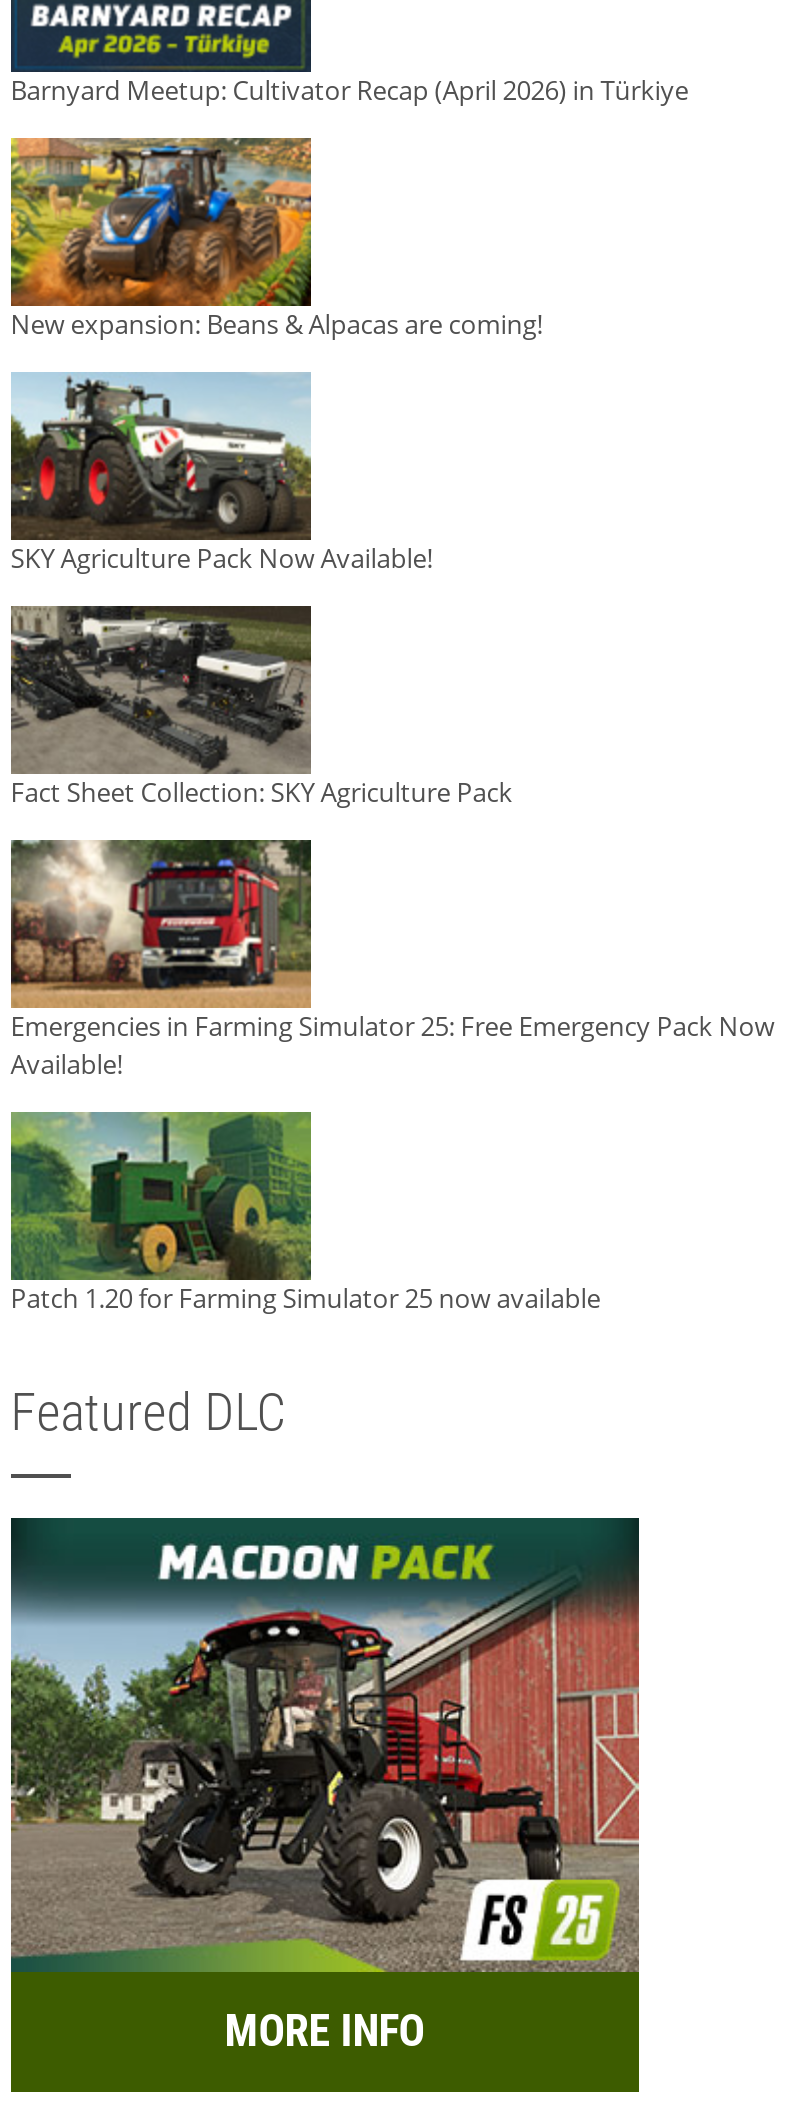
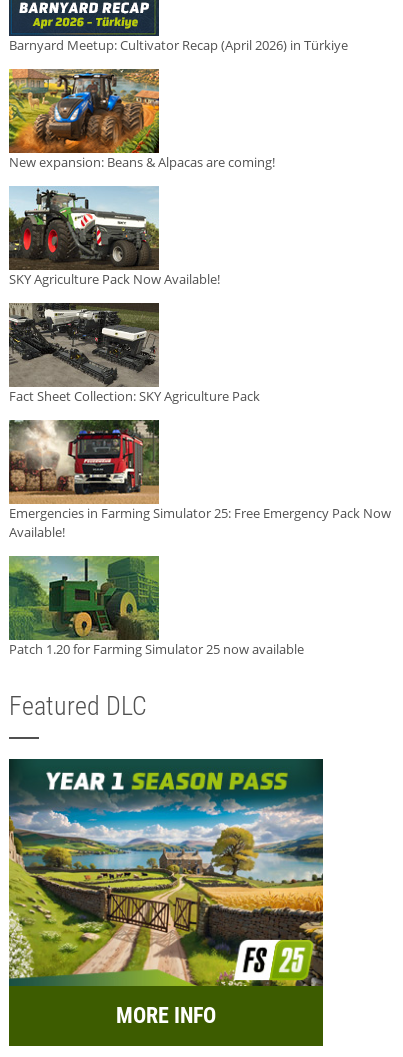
[9,1542,641,1972] [image] -> [8,771,324,986] [image]

